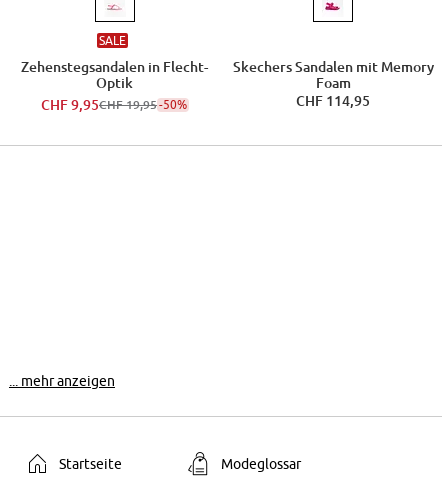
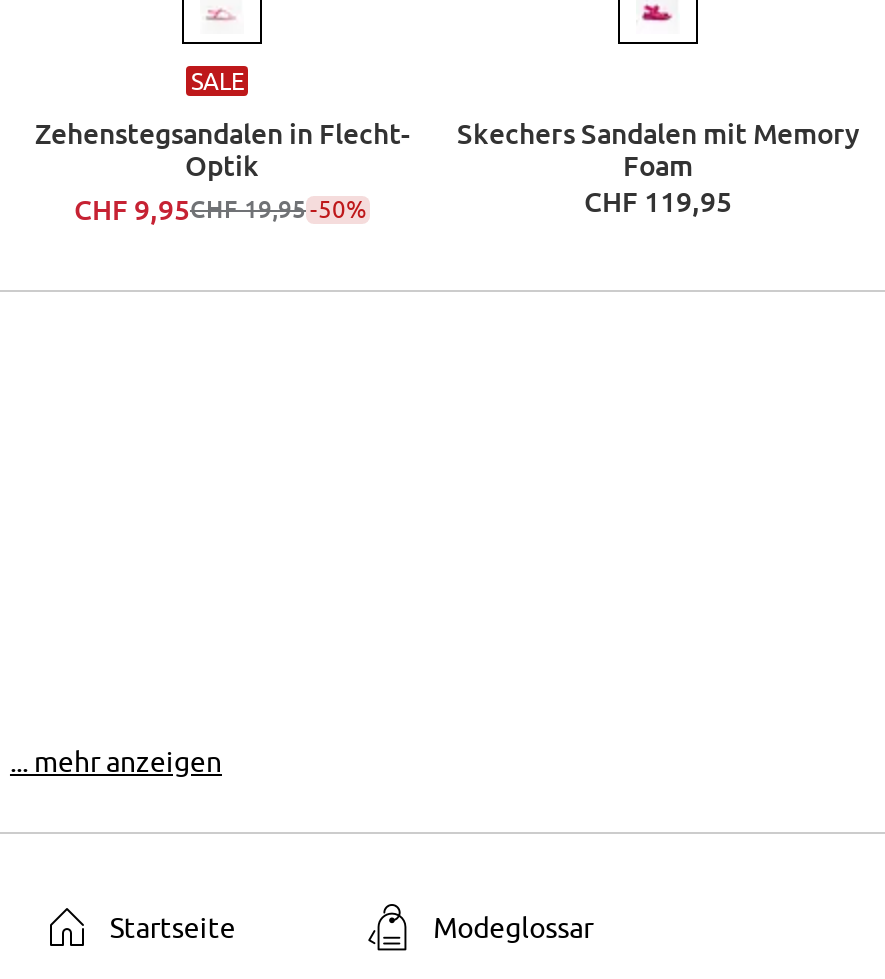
[296,93,370,109] CHF 114,95 -> [584,185,732,217] CHF 119,95

